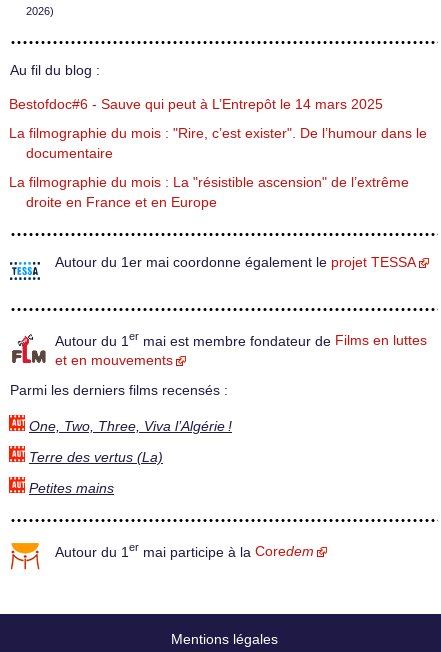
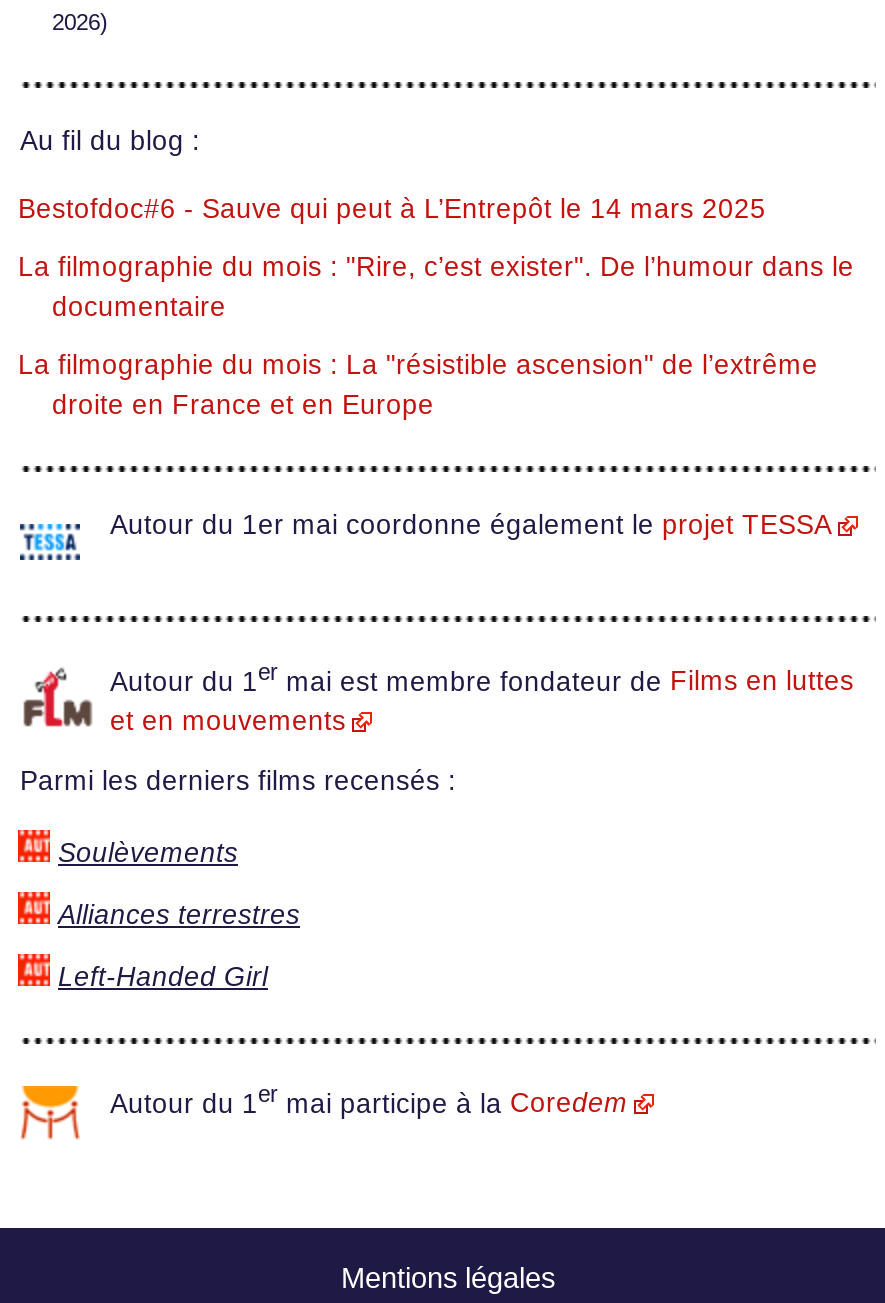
[29,419,232,434] One, Two, Three, Viva l’Algérie ! -> [58,838,238,868] Soulèvements
[29,450,163,465] Terre des vertus (La) -> [58,900,300,930] Alliances terrestres
[29,481,114,496] Petites mains -> [58,962,268,992] Left-Handed Girl

